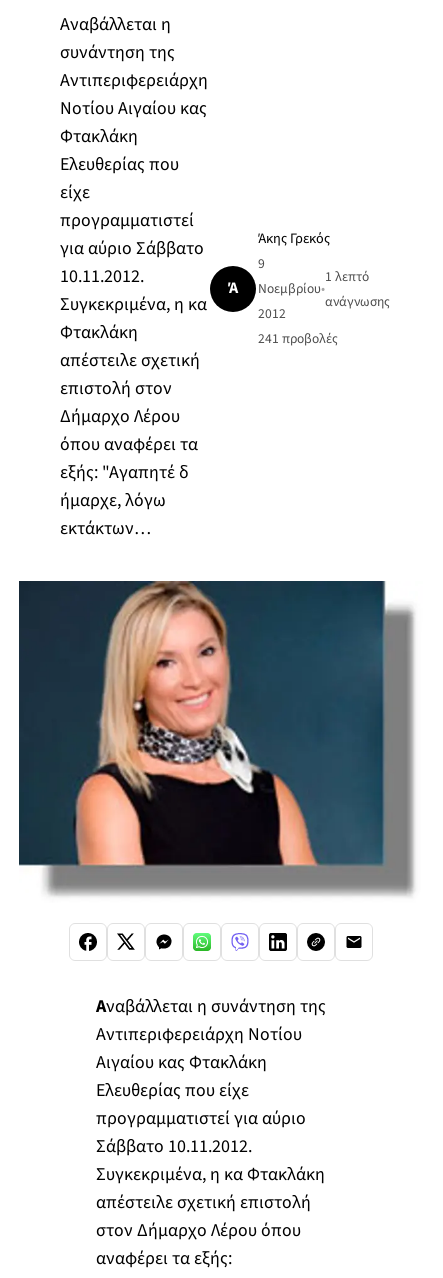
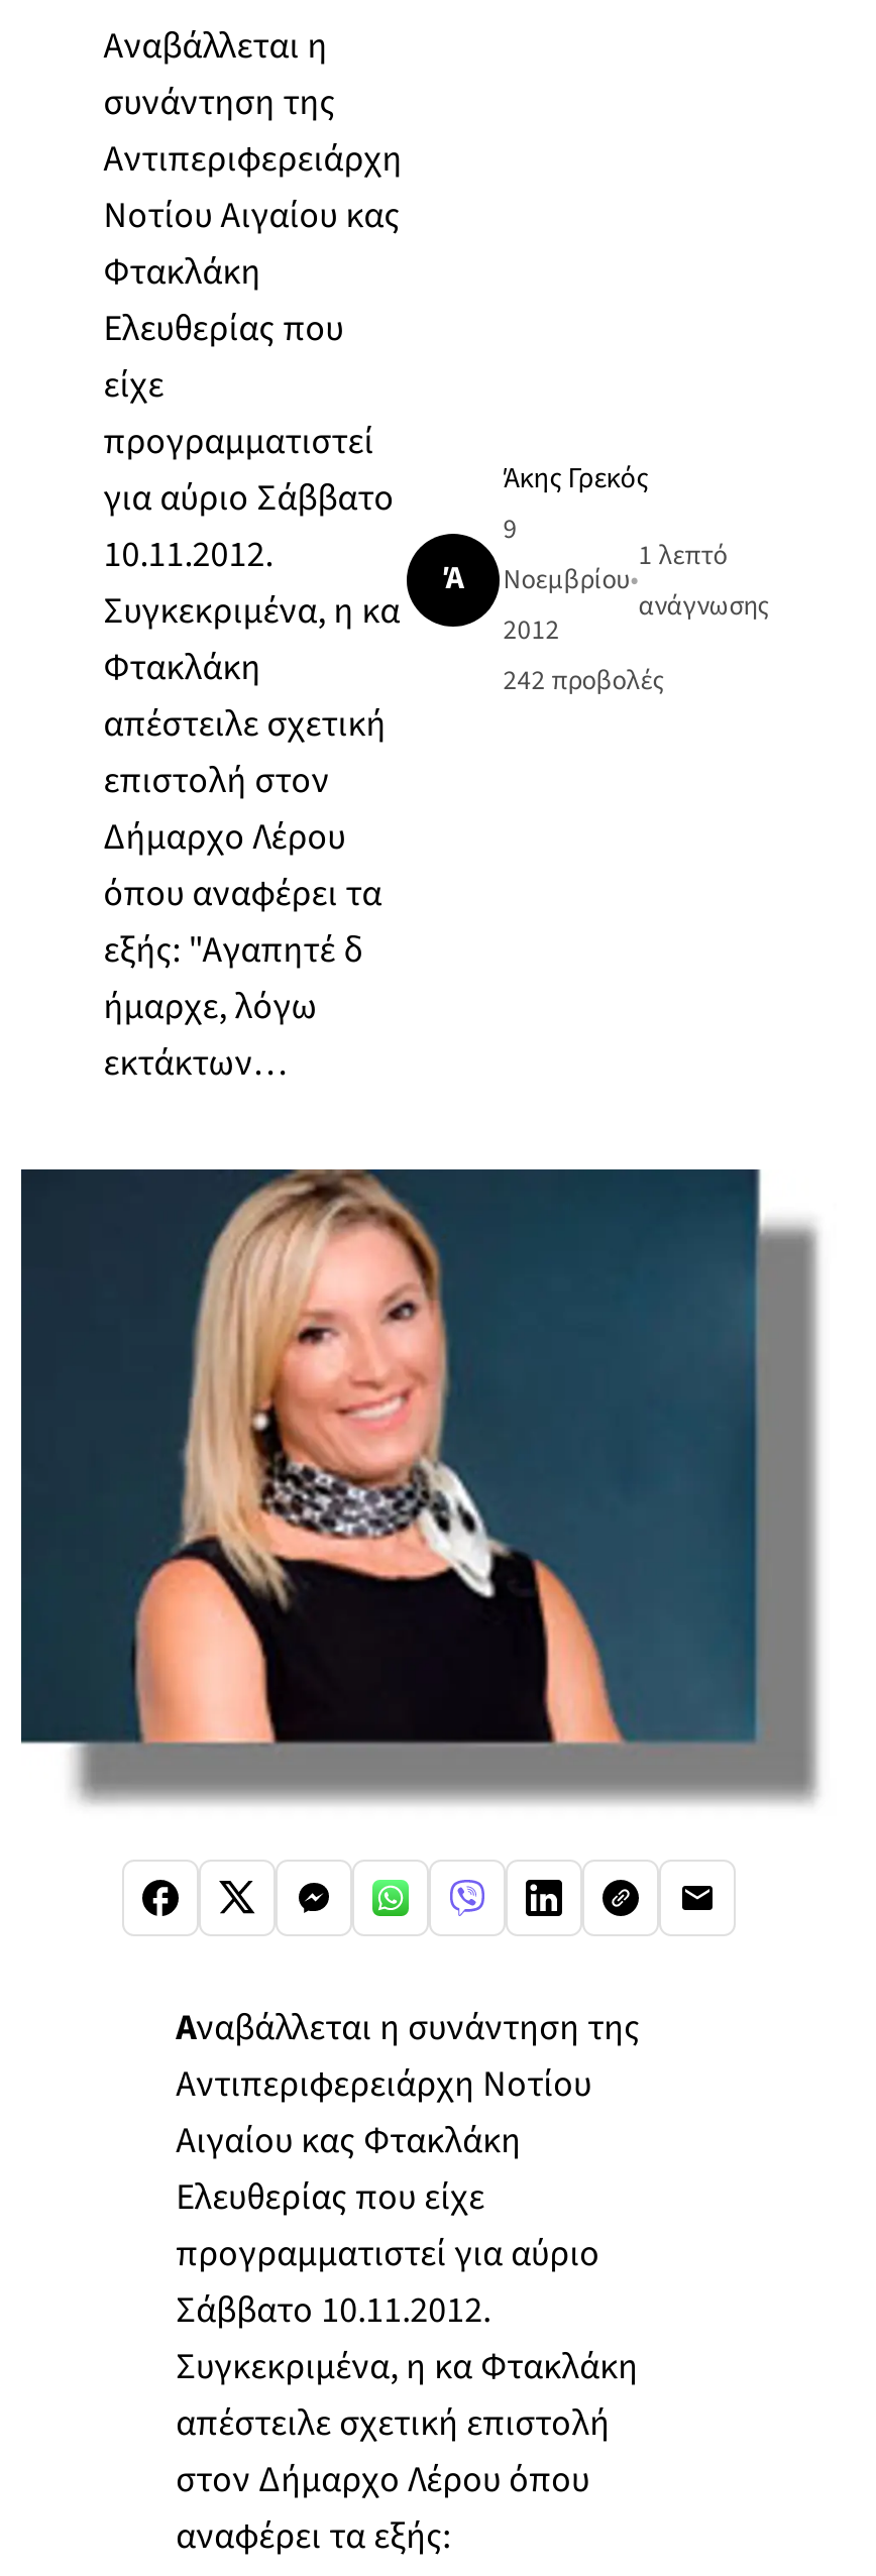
[258,329,338,348] 241 προβολές -> [503,661,664,699] 242 προβολές

